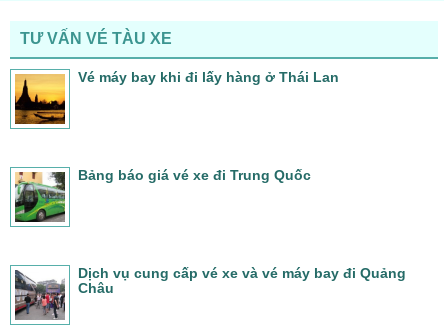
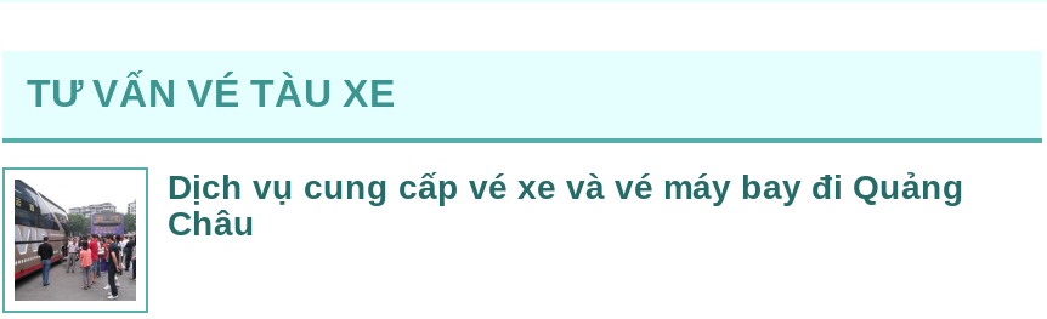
[14,69,339,125] [image] | Vé máy bay khi đi lấy hàng ở Thái Lan -> none
[9,166,311,227] [image] | Bảng báo giá vé xe đi Trung Quốc -> none

